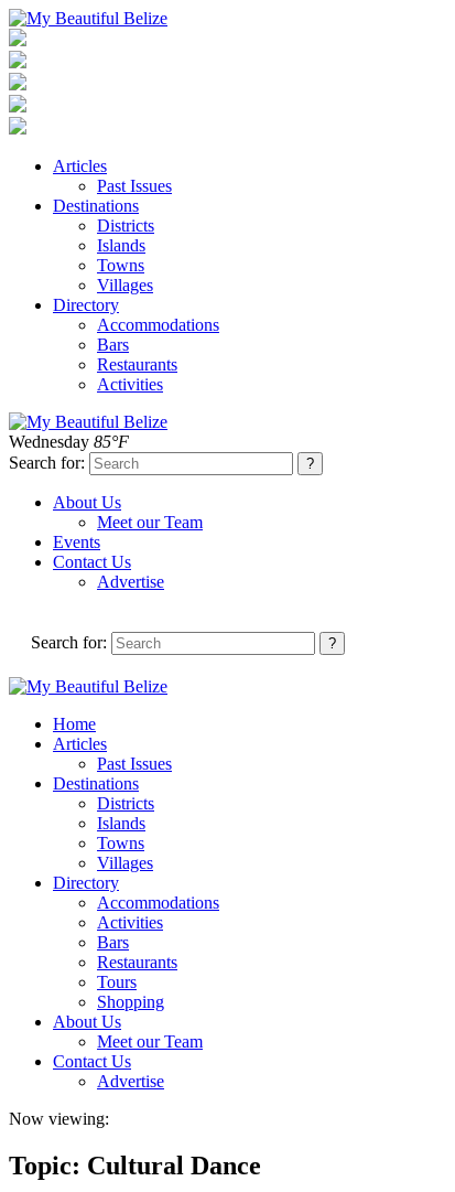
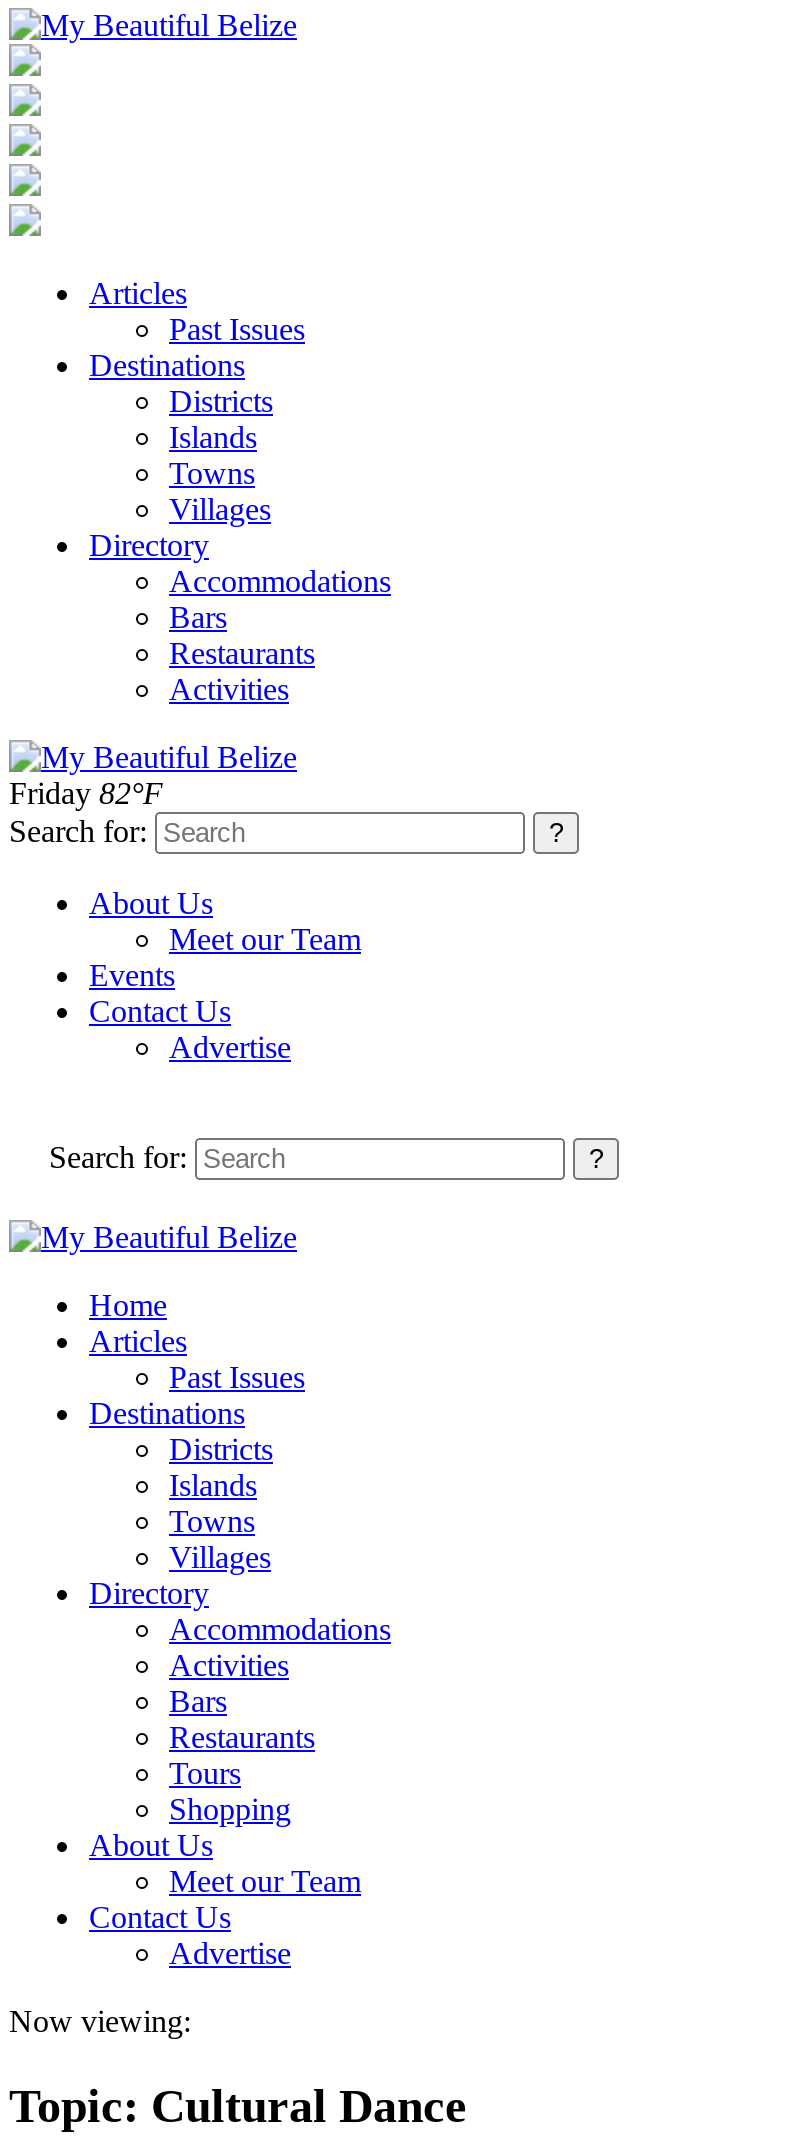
[9,432,129,451] Wednesday 85°F -> [9,776,163,810] Friday 82°F

